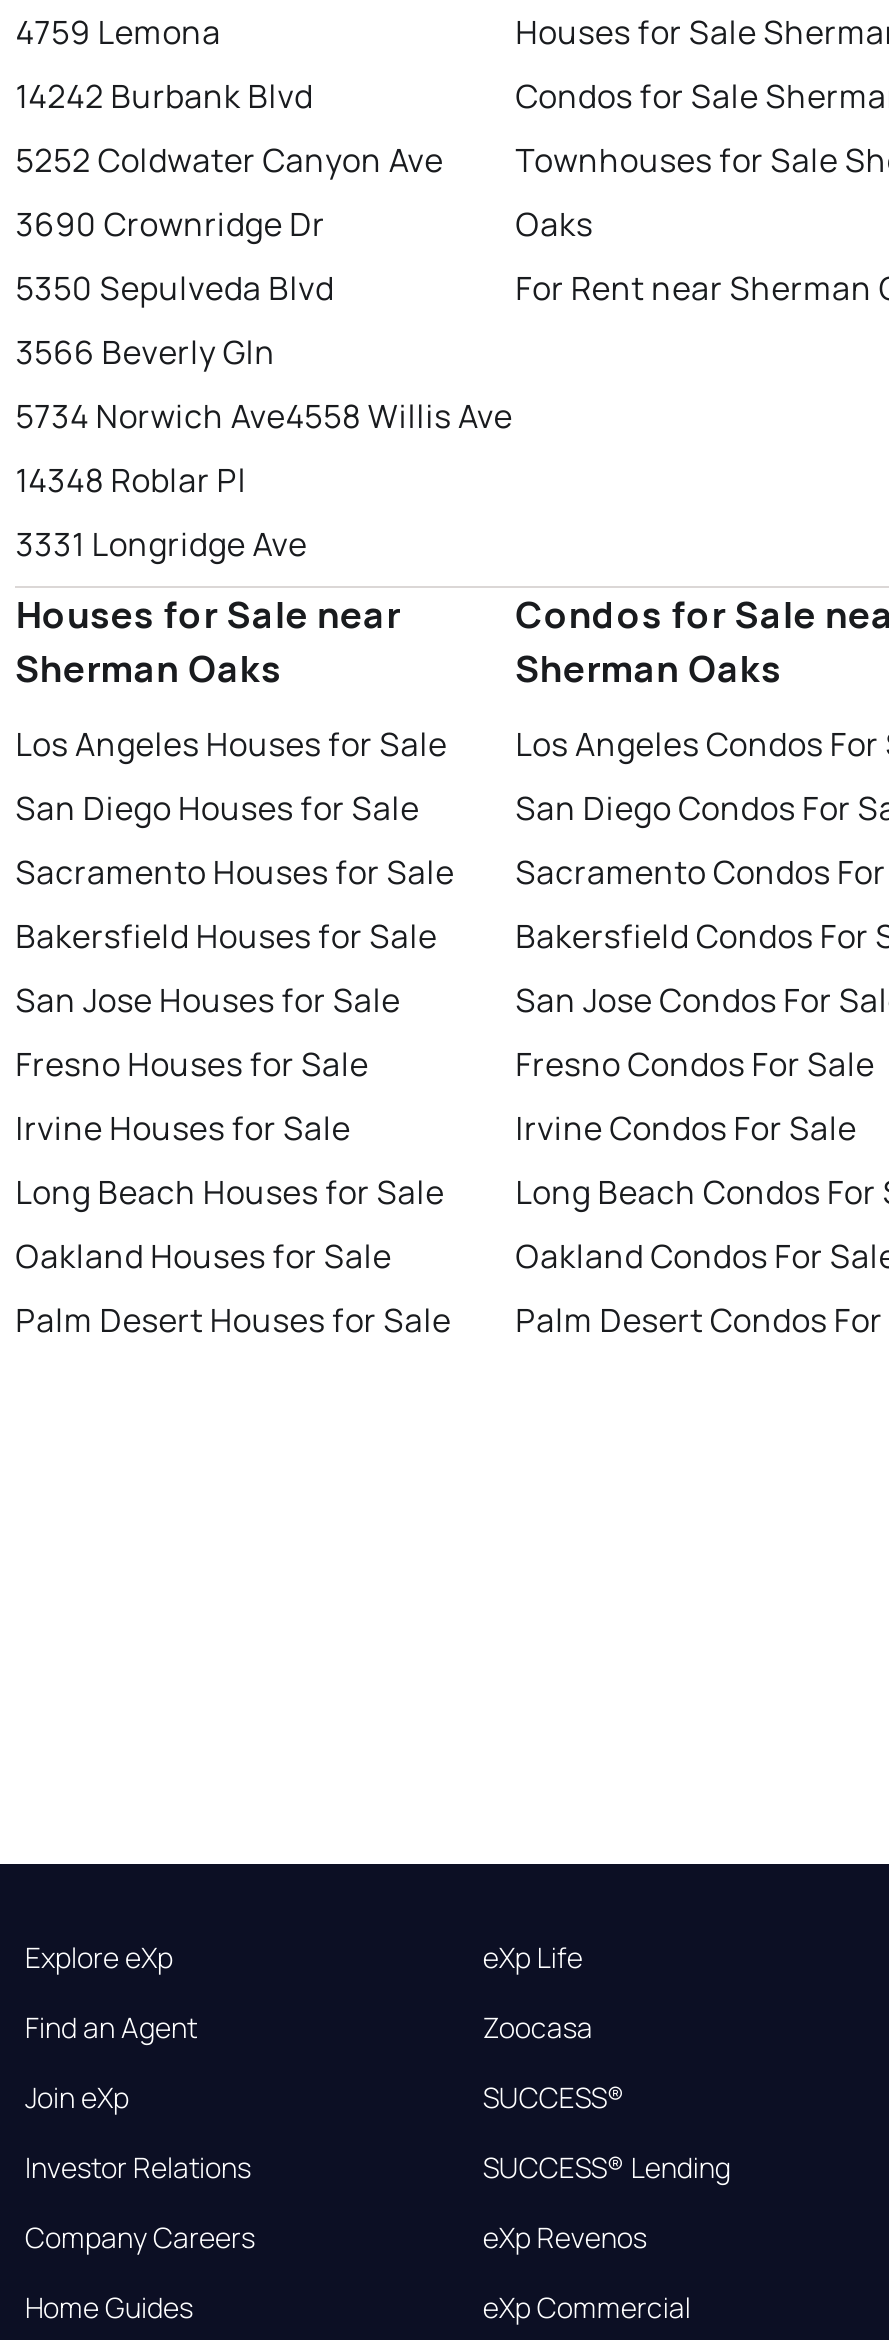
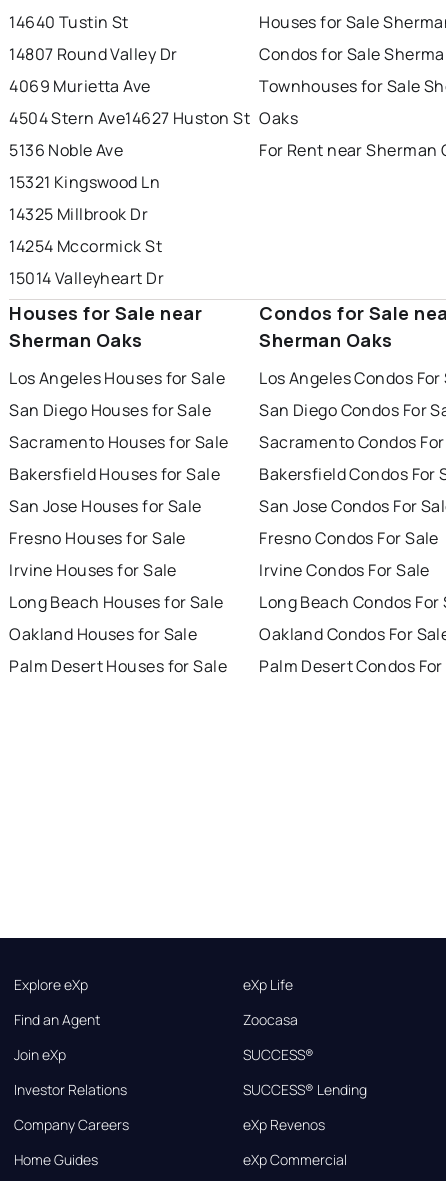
[15,9,221,53] 4759 Lemona -> [9,11,129,33] 14640 Tustin St
[15,73,313,117] 14242 Burbank Blvd -> [9,43,177,65] 14807 Round Valley Dr
[15,137,443,181] 5252 Coldwater Canyon Ave -> [9,75,151,97] 4069 Murietta Ave
[15,201,325,245] 3690 Crownridge Dr -> [9,107,250,129] 4504 Stern Ave 14627 Huston St
[15,265,334,309] 5350 Sepulveda Blvd -> [9,139,123,161] 5136 Noble Ave
[15,329,275,373] 3566 Beverly Gln -> [9,171,160,193] 15321 Kingswood Ln
[15,393,513,437] 5734 Norwich Ave4558 Willis Ave -> [9,203,148,225] 14325 Millbrook Dr
[15,457,247,501] 14348 Roblar Pl -> [9,235,162,257] 14254 Mccormick St
[15,521,307,565] 3331 Longridge Ave -> [9,267,164,289] 15014 Valleyheart Dr

